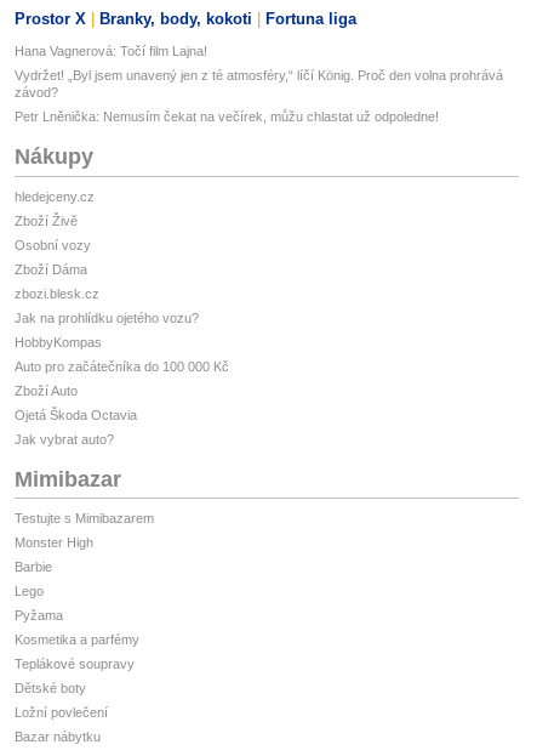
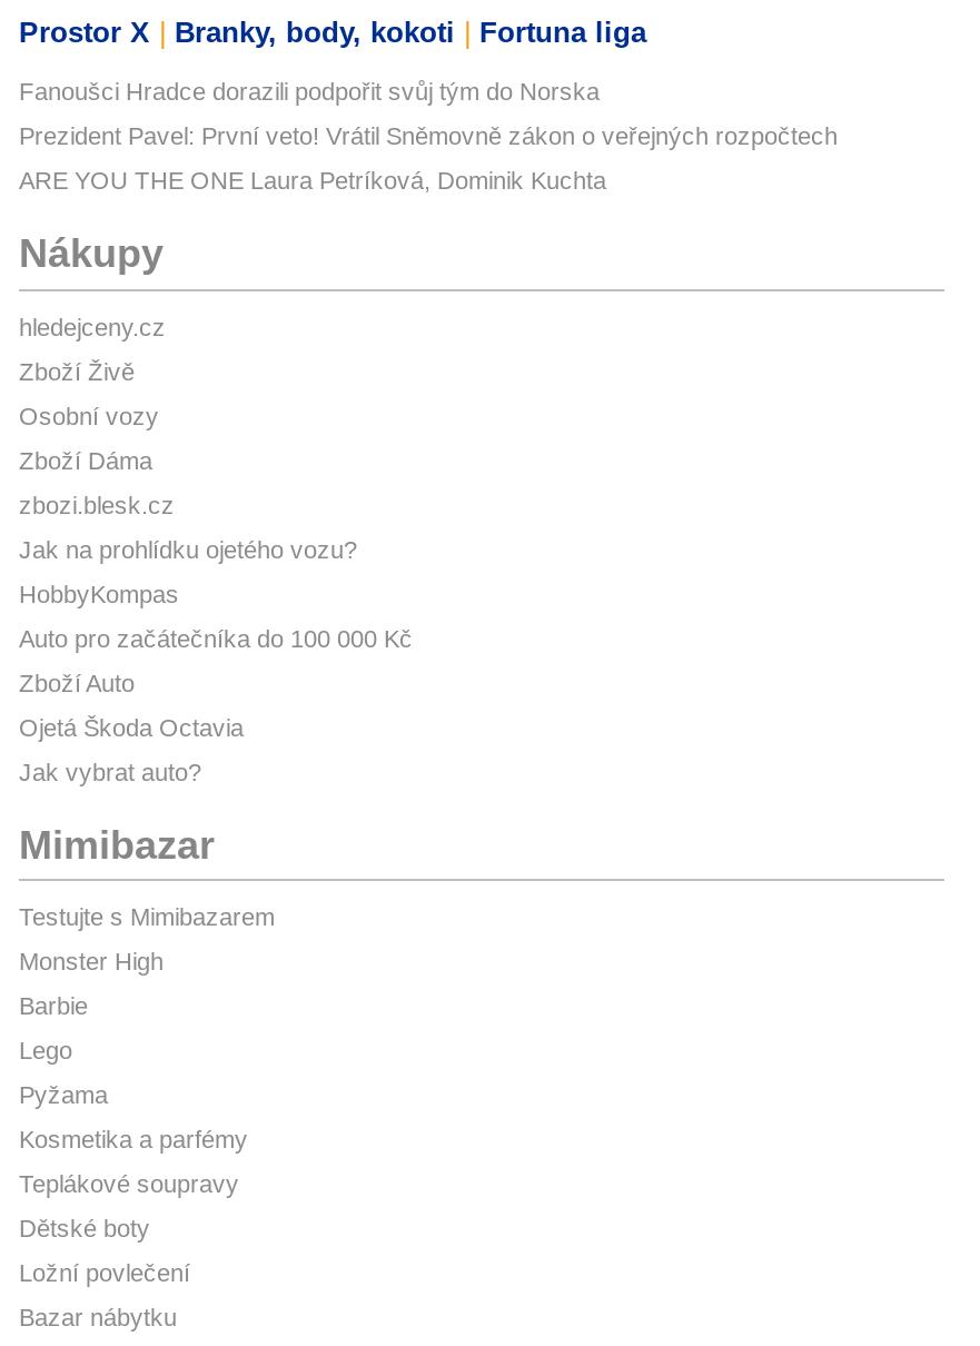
[15,44,207,58] Hana Vagnerová: Točí film Lajna! -> [19,78,600,105] Fanoušci Hradce dorazili podpořit svůj tým do Norska
[15,68,503,100] Vydržet! „Byl jsem unavený jen z té atmosféry,“ líčí König. Proč den volna prohrává | závod? -> [19,123,838,150] Prezident Pavel: První veto! Vrátil Sněmovně zákon o veřejných rozpočtech
[15,109,439,124] Petr Lněnička: Nemusím čekat na večírek, můžu chlastat už odpoledne! -> [19,167,606,194] ARE YOU THE ONE Laura Petríková, Dominik Kuchta

